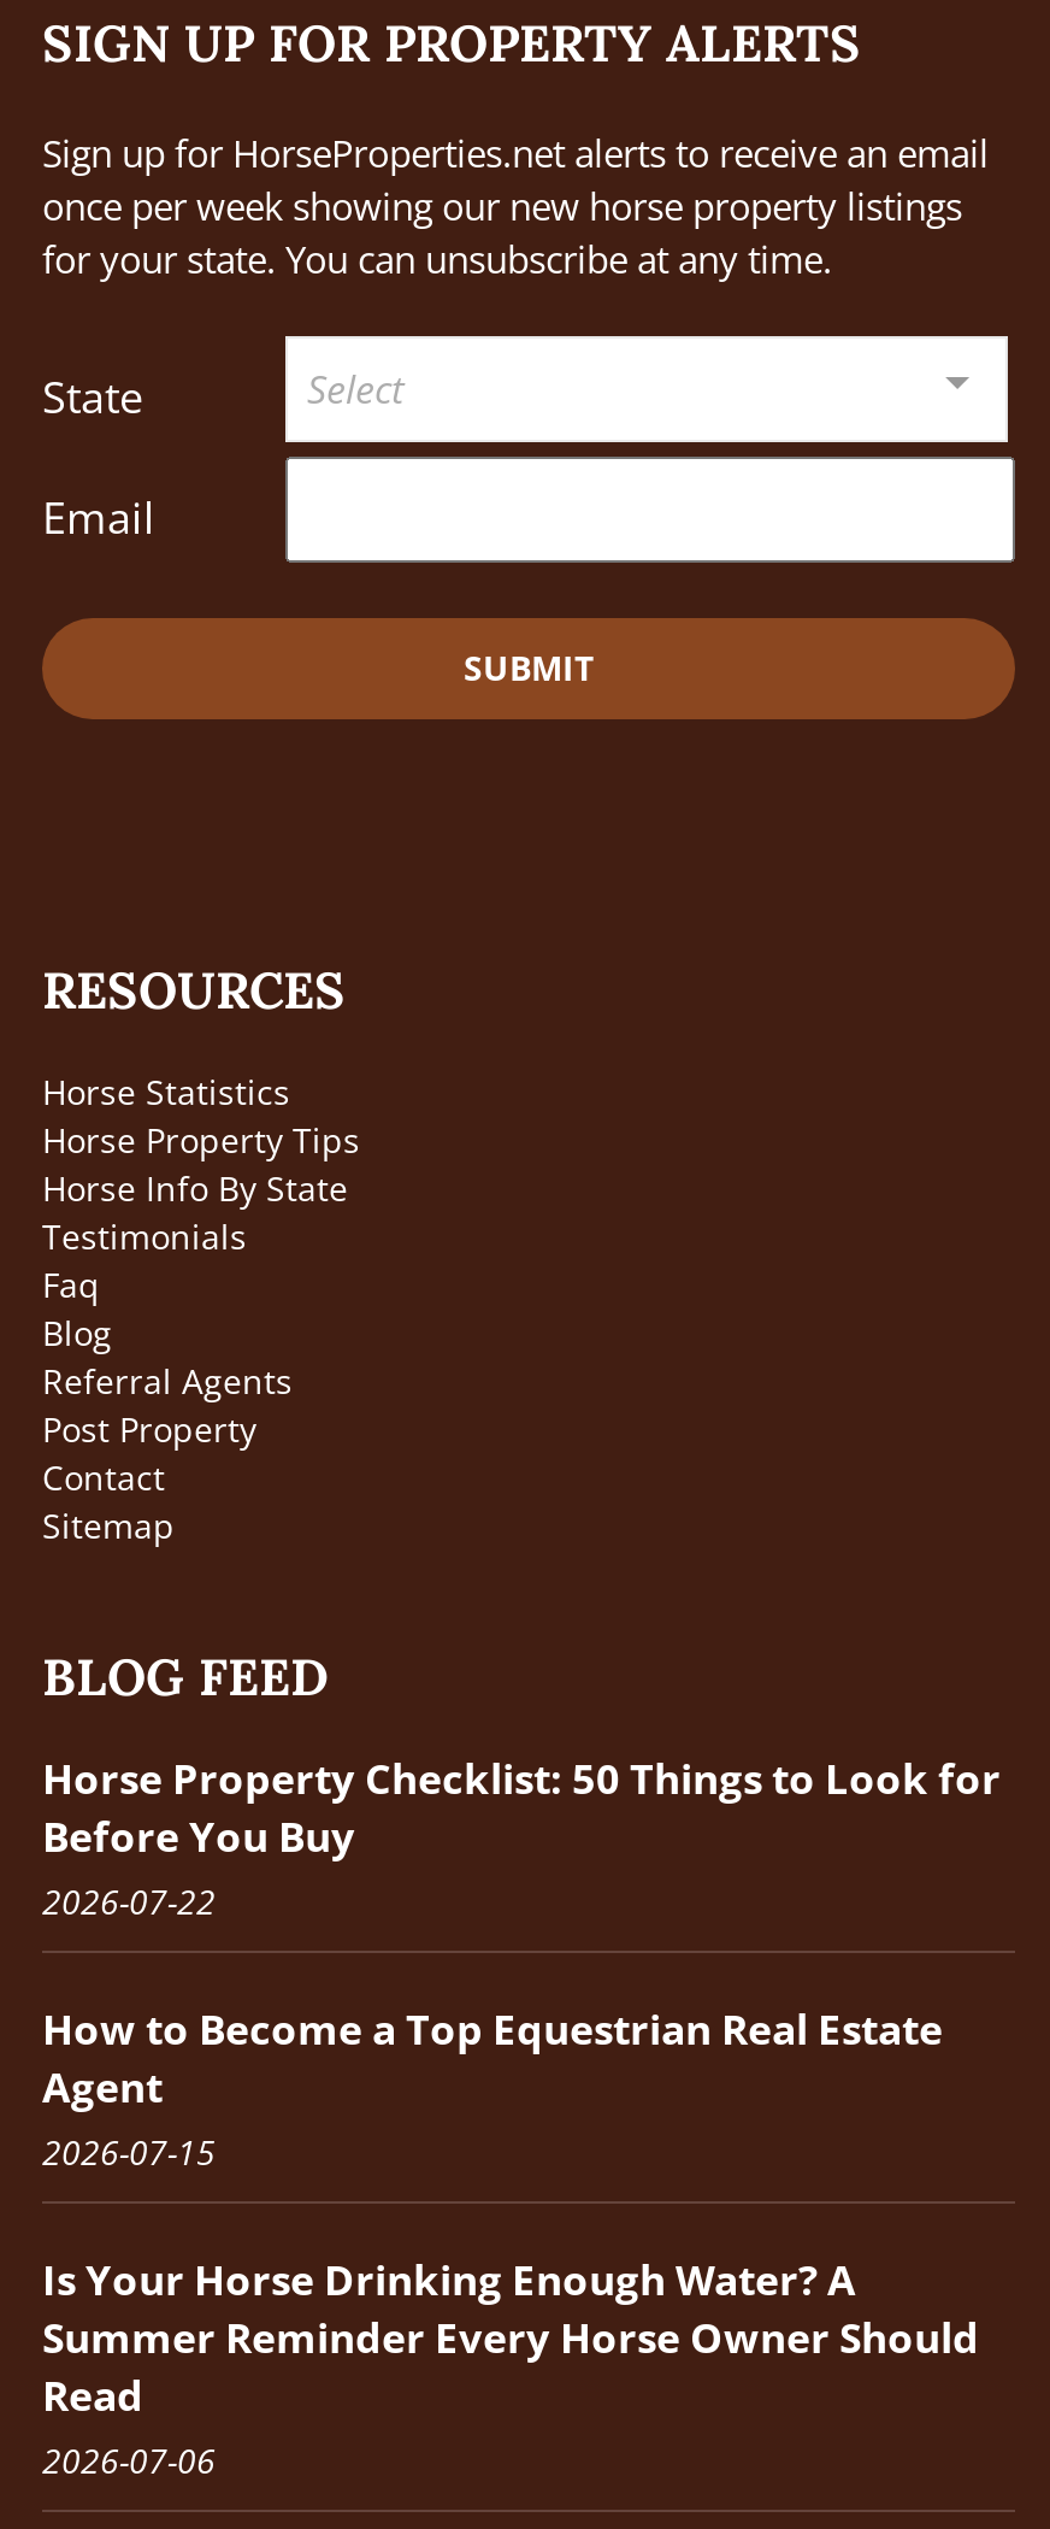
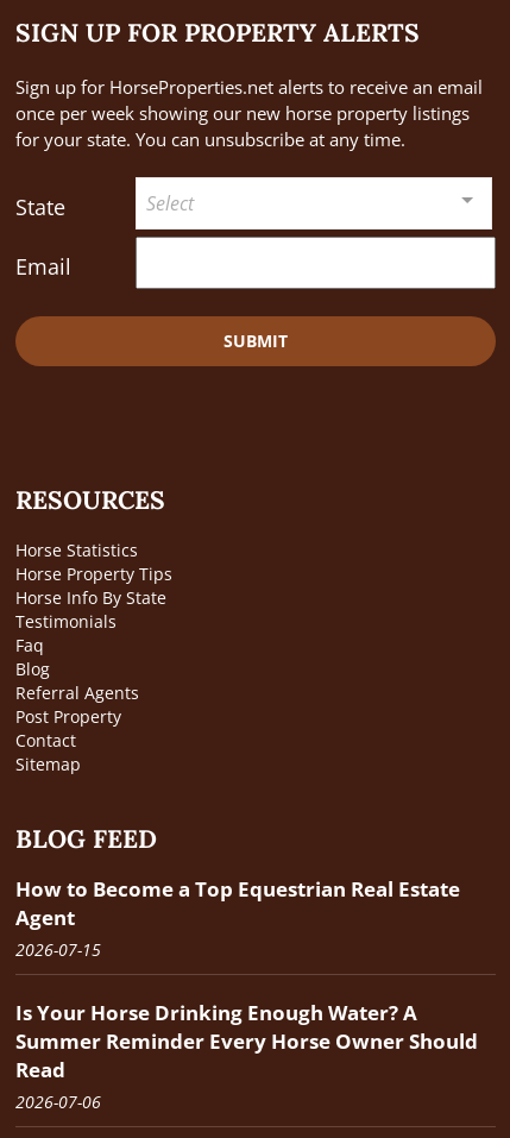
[42,1752,1001,1925] Horse Property Checklist: 50 Things to Look for | Before You Buy | 2026-07-22 -> none

